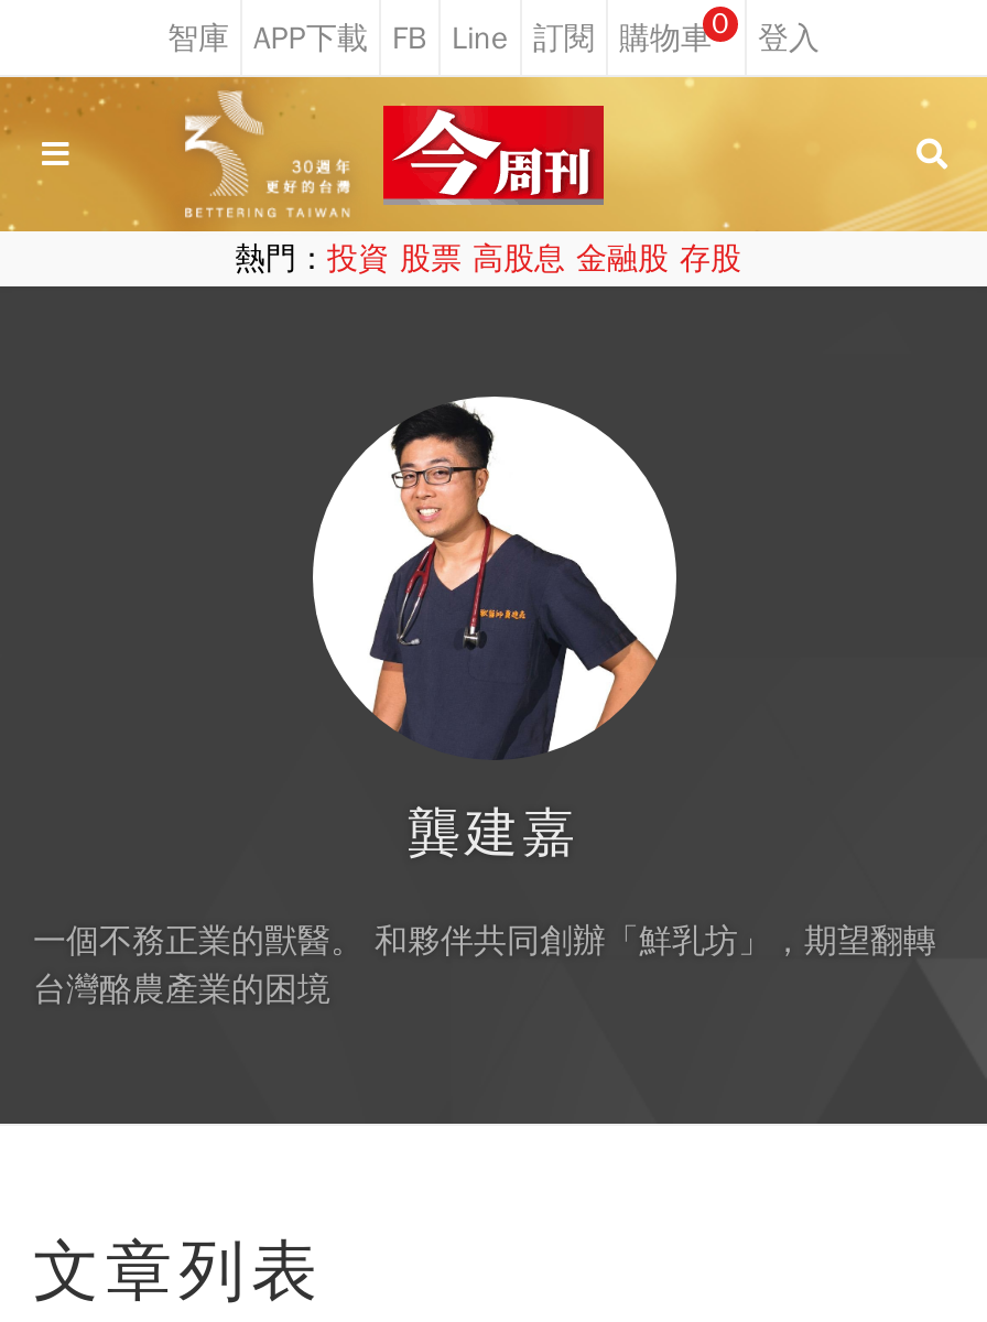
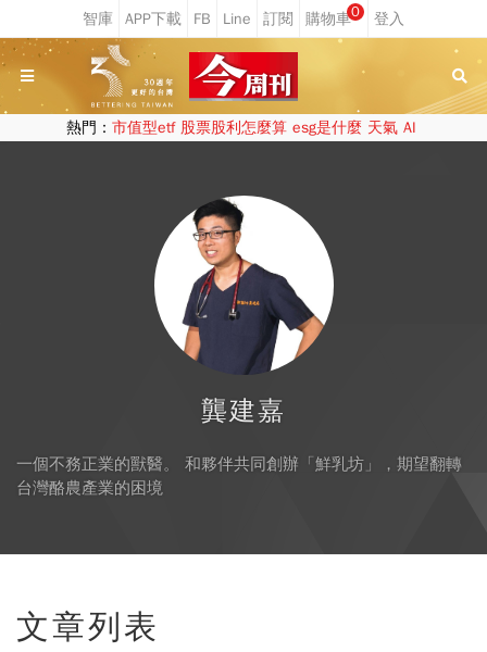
[235,240,741,278] 熱門：投資 股票 高股息 金融股 存股 -> [66,118,416,137] 熱門：市值型etf 股票股利怎麼算 esg是什麼 天氣 AI

